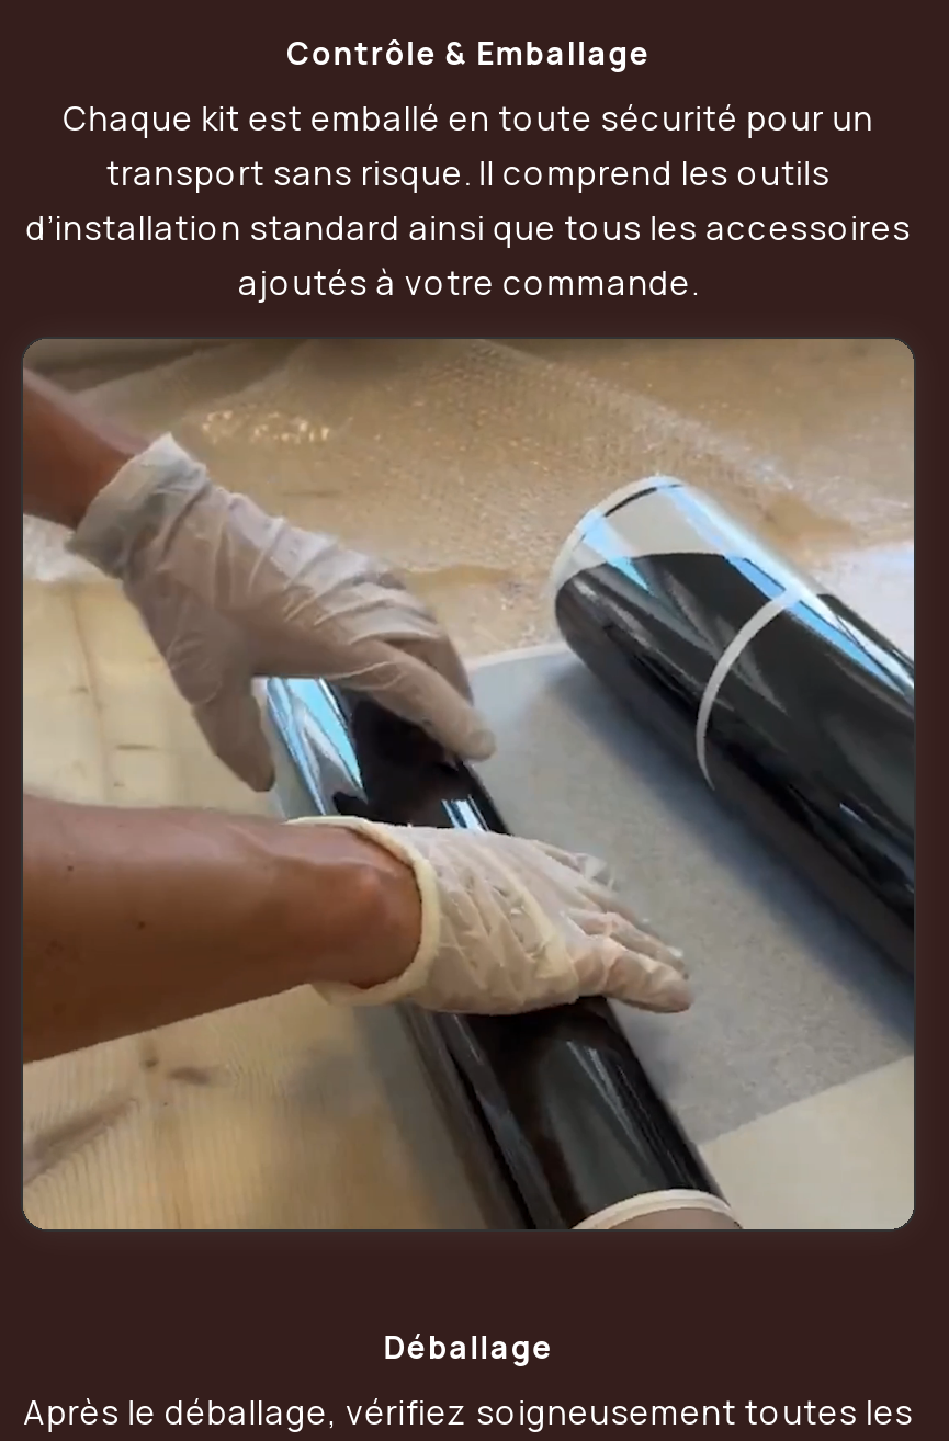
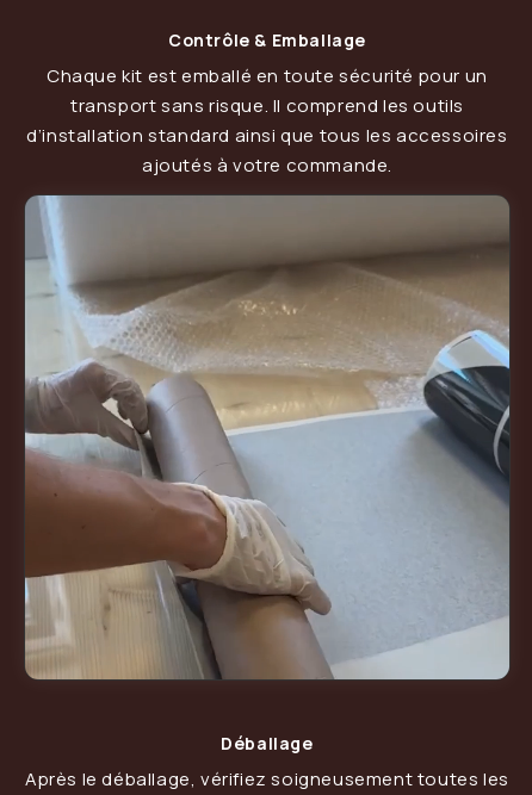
[21,338,916,1230] [image] -> [24,194,511,681] [image]

